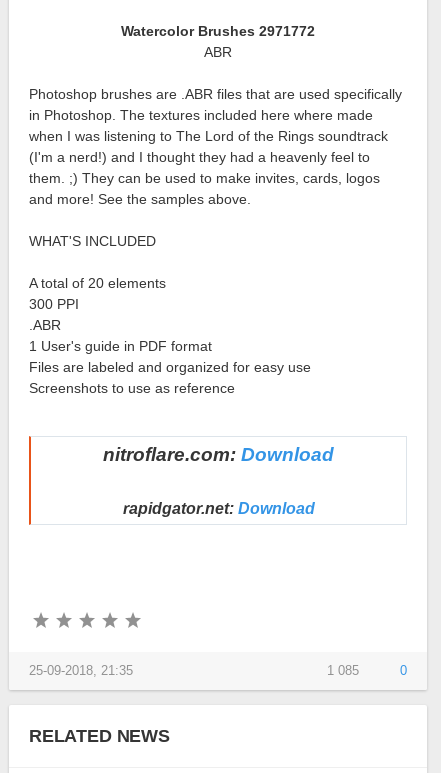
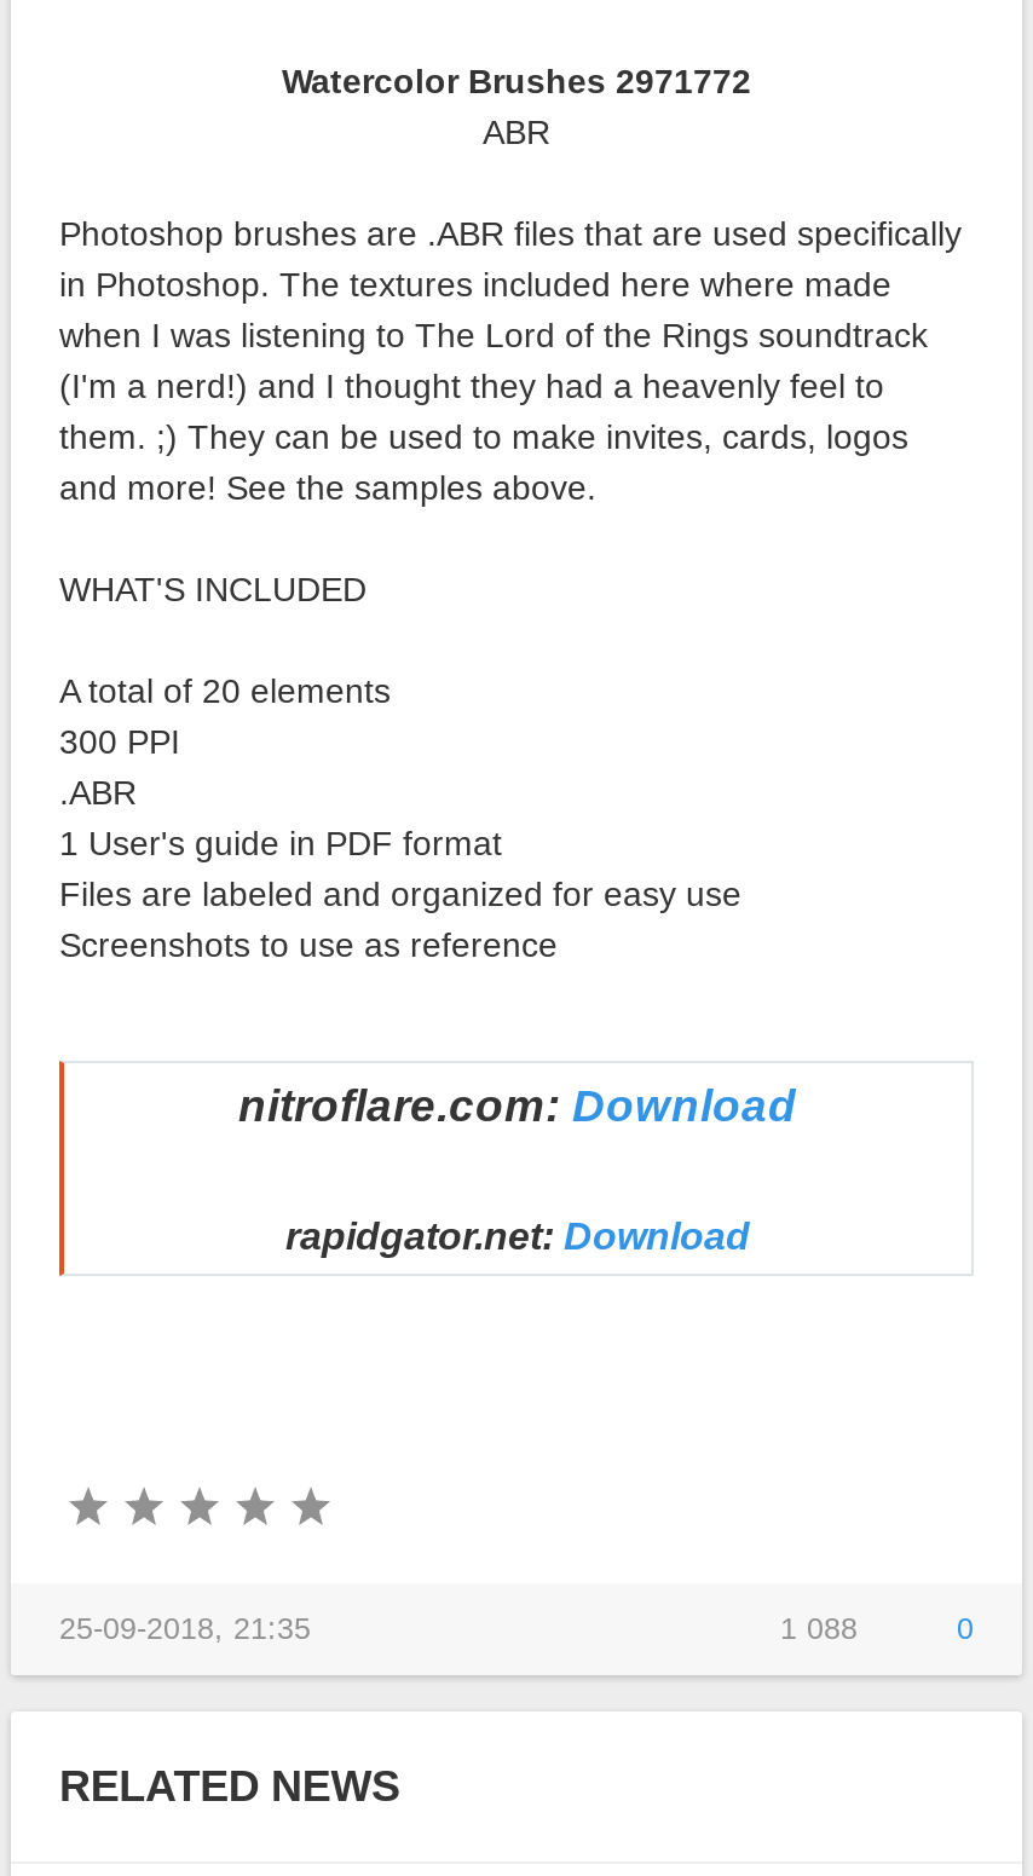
[323,664,359,678] 1 085 -> [771,1612,858,1646] 1 088

